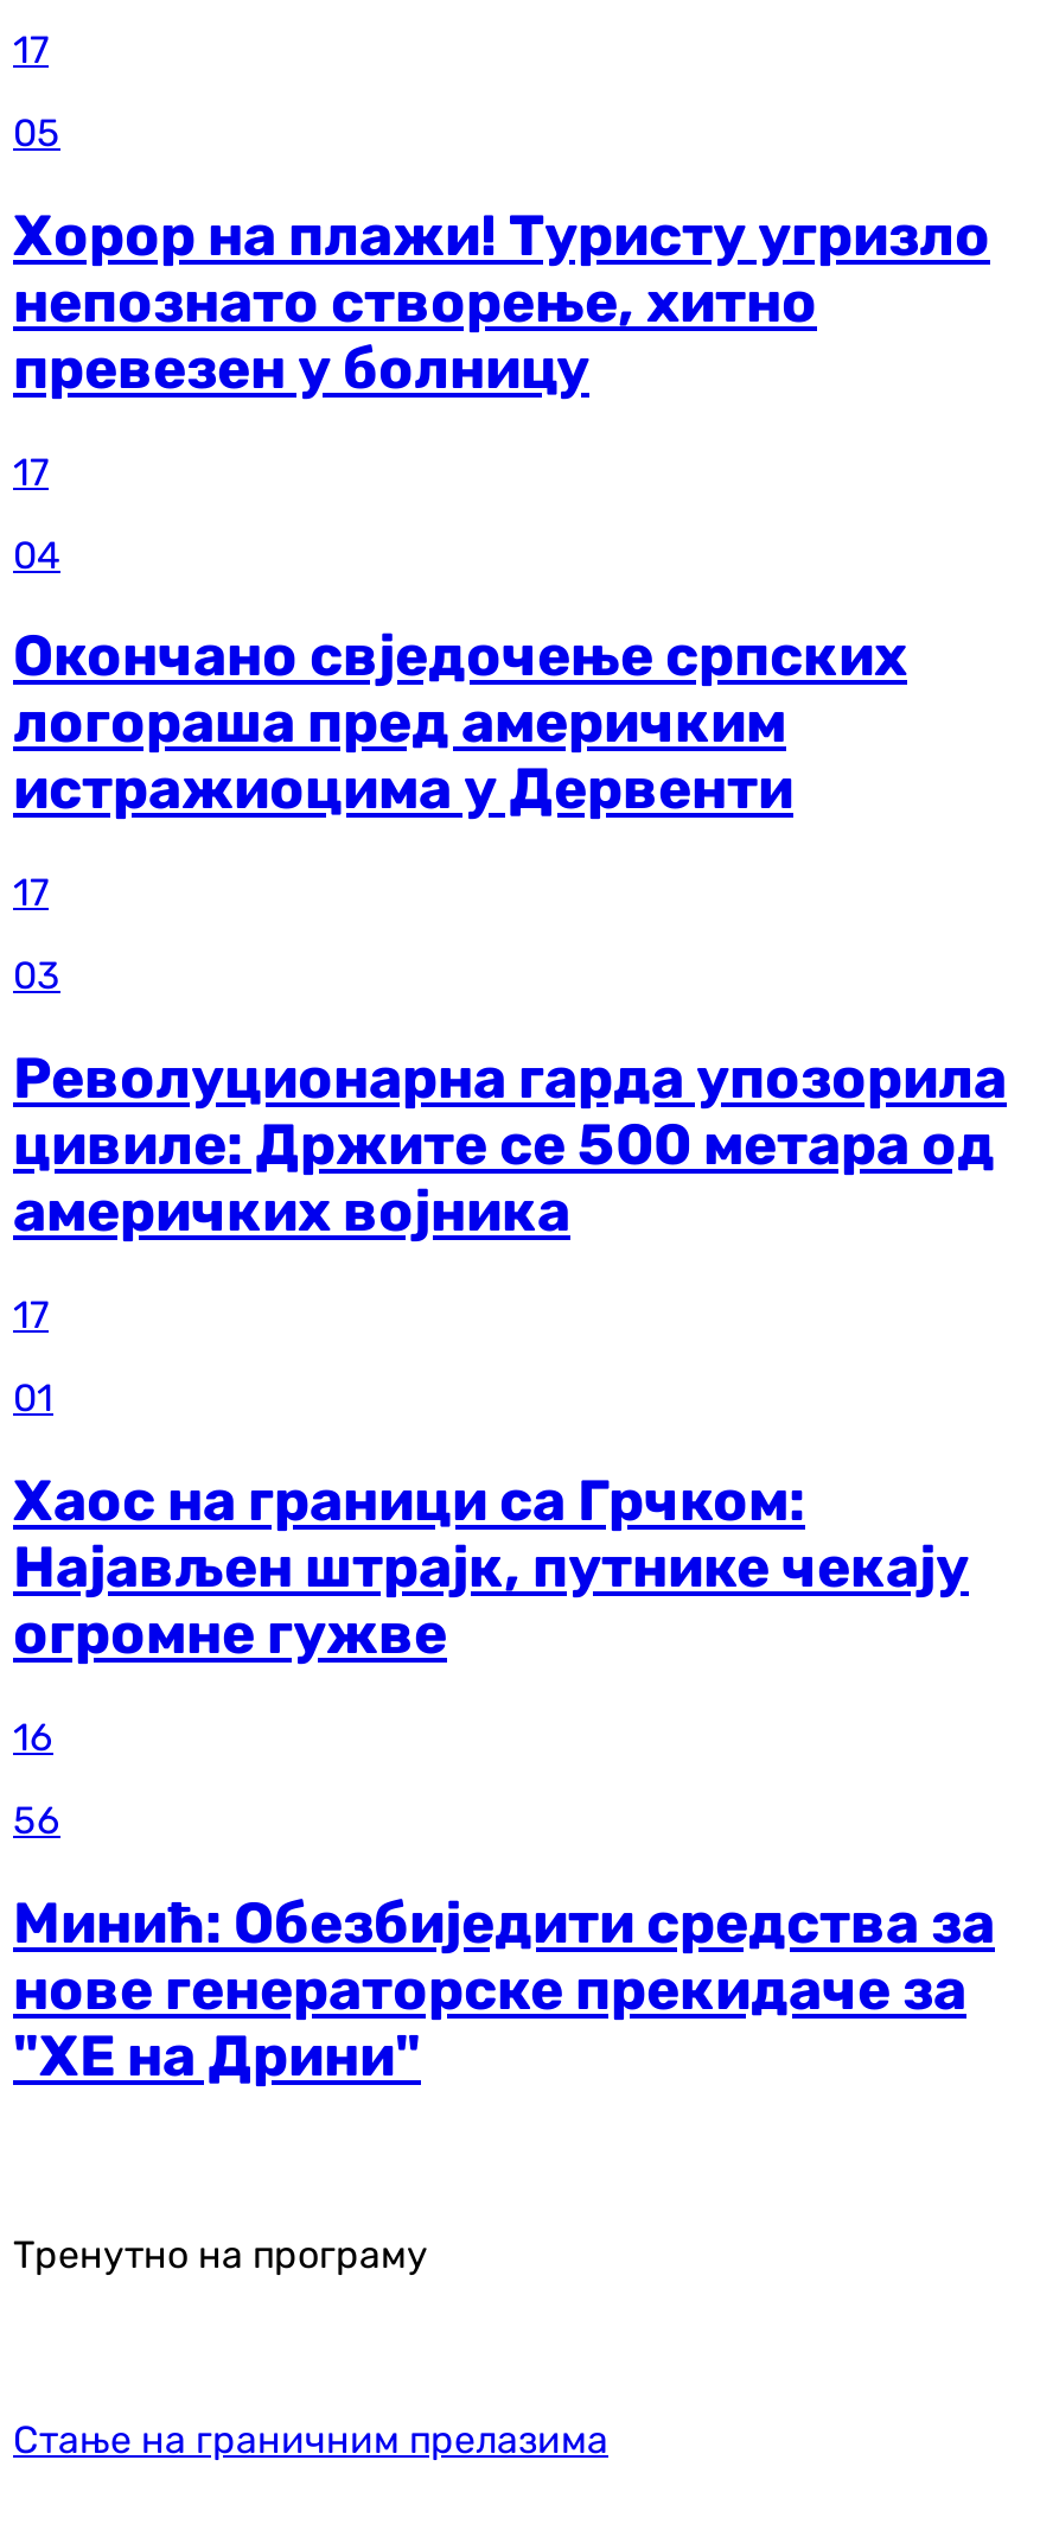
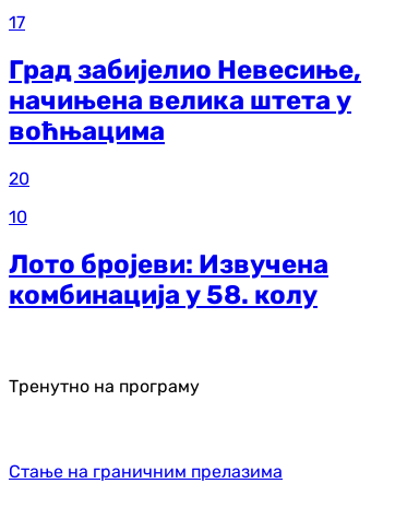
[13,109,1007,2089] 05 | Хорор на плажи! Туристу угризло | непознато створење, хитно | превезен у болницу | 17 | 04 | Окончано свједочење српских | логораша пред америчким | истражиоцима у Дервенти | 17 | 03 | Револуционарна гарда упозорила | цивиле: Држите се 500 метара од | америчких војника | 17 | 01 | Хаос на граници са Грчком: | Најављен штрајк, путнике чекају | огромне гужве | 16 | 56 | Минић: Обезбиједити средства за | нове генераторске прекидаче за | "ХE на Дрини" -> [9,55,361,310] Град забијелио Невесиње, | начињена велика штета у | воћњацима | 20 | 10 | Лото бројеви: Извучена | комбинација у 58. колу

